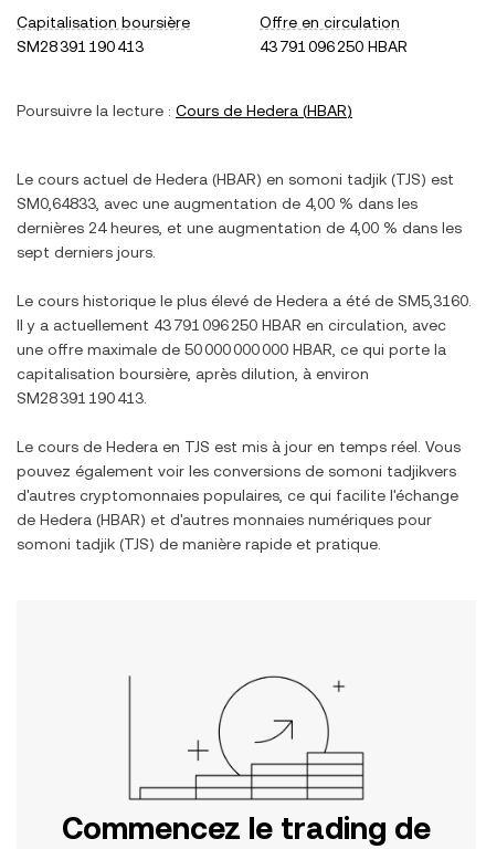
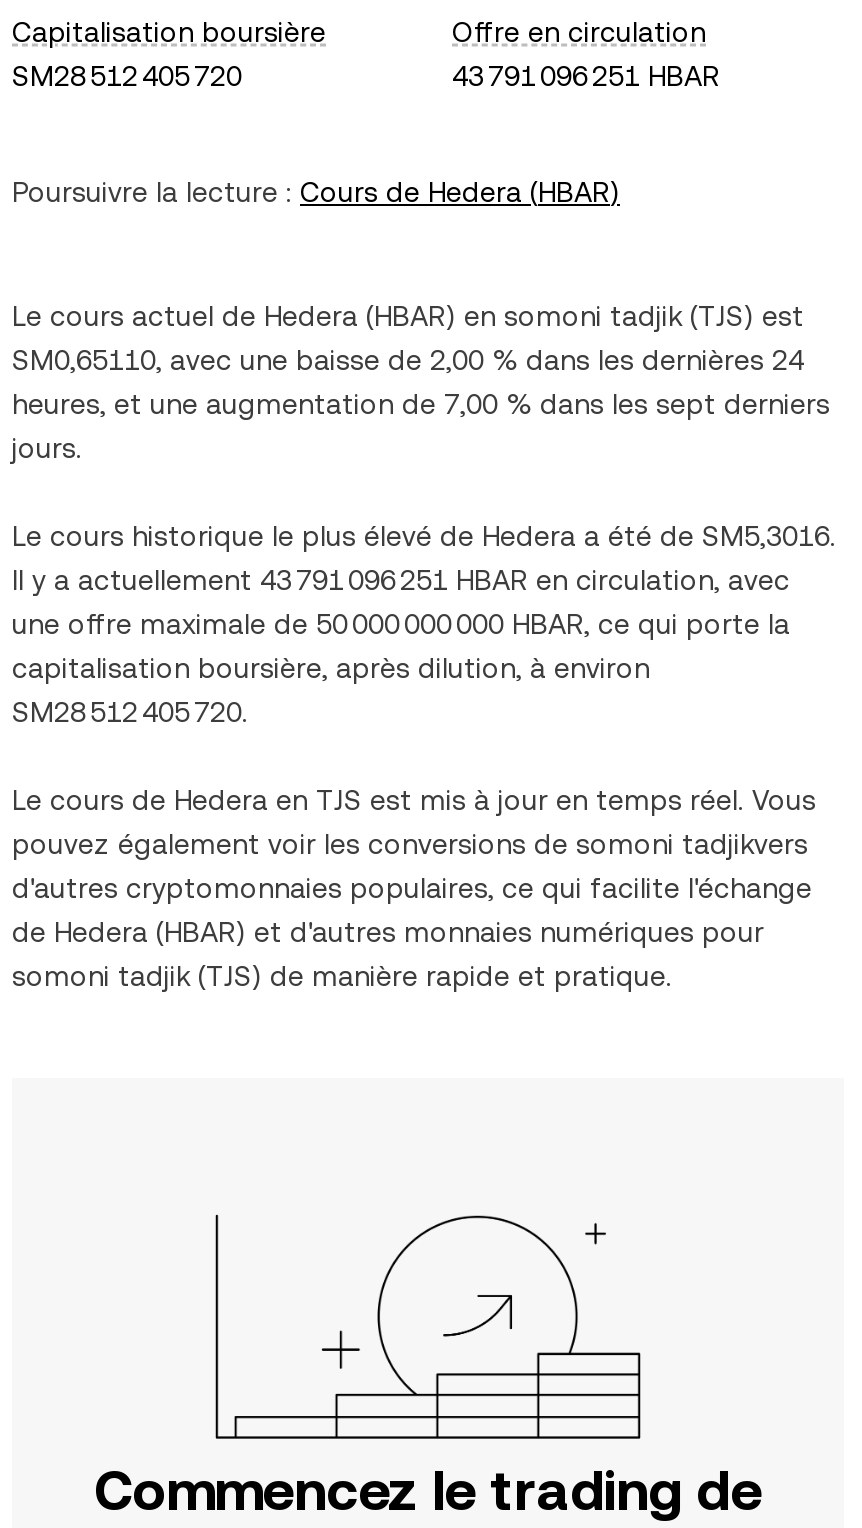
[17,38,144,55] SM28 391 190 413 -> [12,60,242,92] SM28 512 405 720
[260,38,408,55] 43 791 096 250 HBAR -> [452,60,720,92] 43 791 096 251 HBAR
[17,195,462,261] SM0,64833, avec une augmentation de 4,00 % dans les | dernières 24 heures, et une augmentation de 4,00 % dans les | sept derniers jours. -> [12,344,830,464] SM0,65110, avec une baisse de 2,00 % dans les dernières 24 | heures, et une augmentation de 7,00 % dans les sept derniers | jours.
[17,292,472,334] Le cours historique le plus élevé de Hedera a été de SM5,3160. | Il y a actuellement 43 791 096 250 HBAR en circulation, avec -> [12,520,836,596] Le cours historique le plus élevé de Hedera a été de SM5,3016. | Il y a actuellement 43 791 096 251 HBAR en circulation, avec
[17,389,147,407] SM28 391 190 413. -> [12,696,248,728] SM28 512 405 720.

